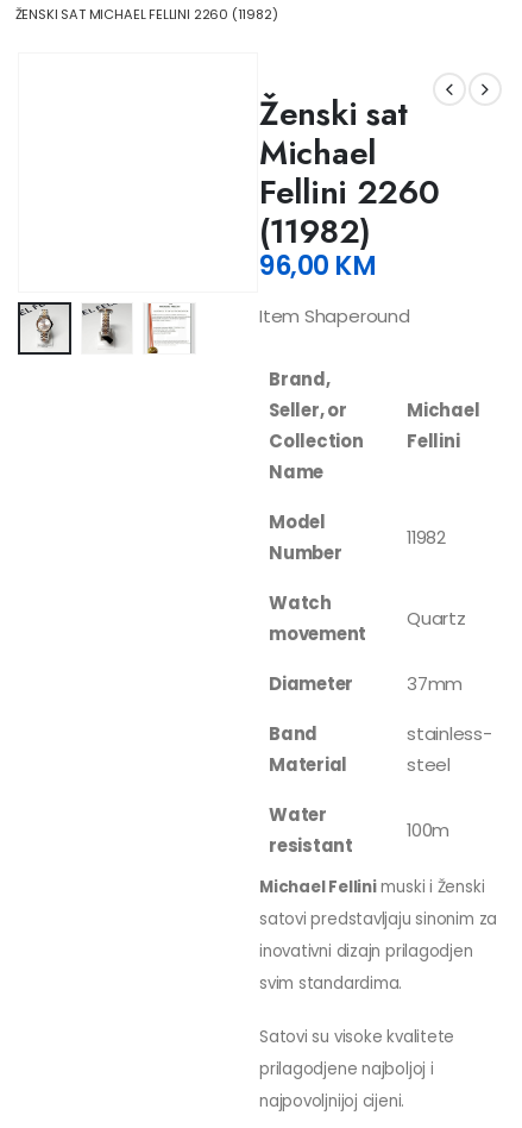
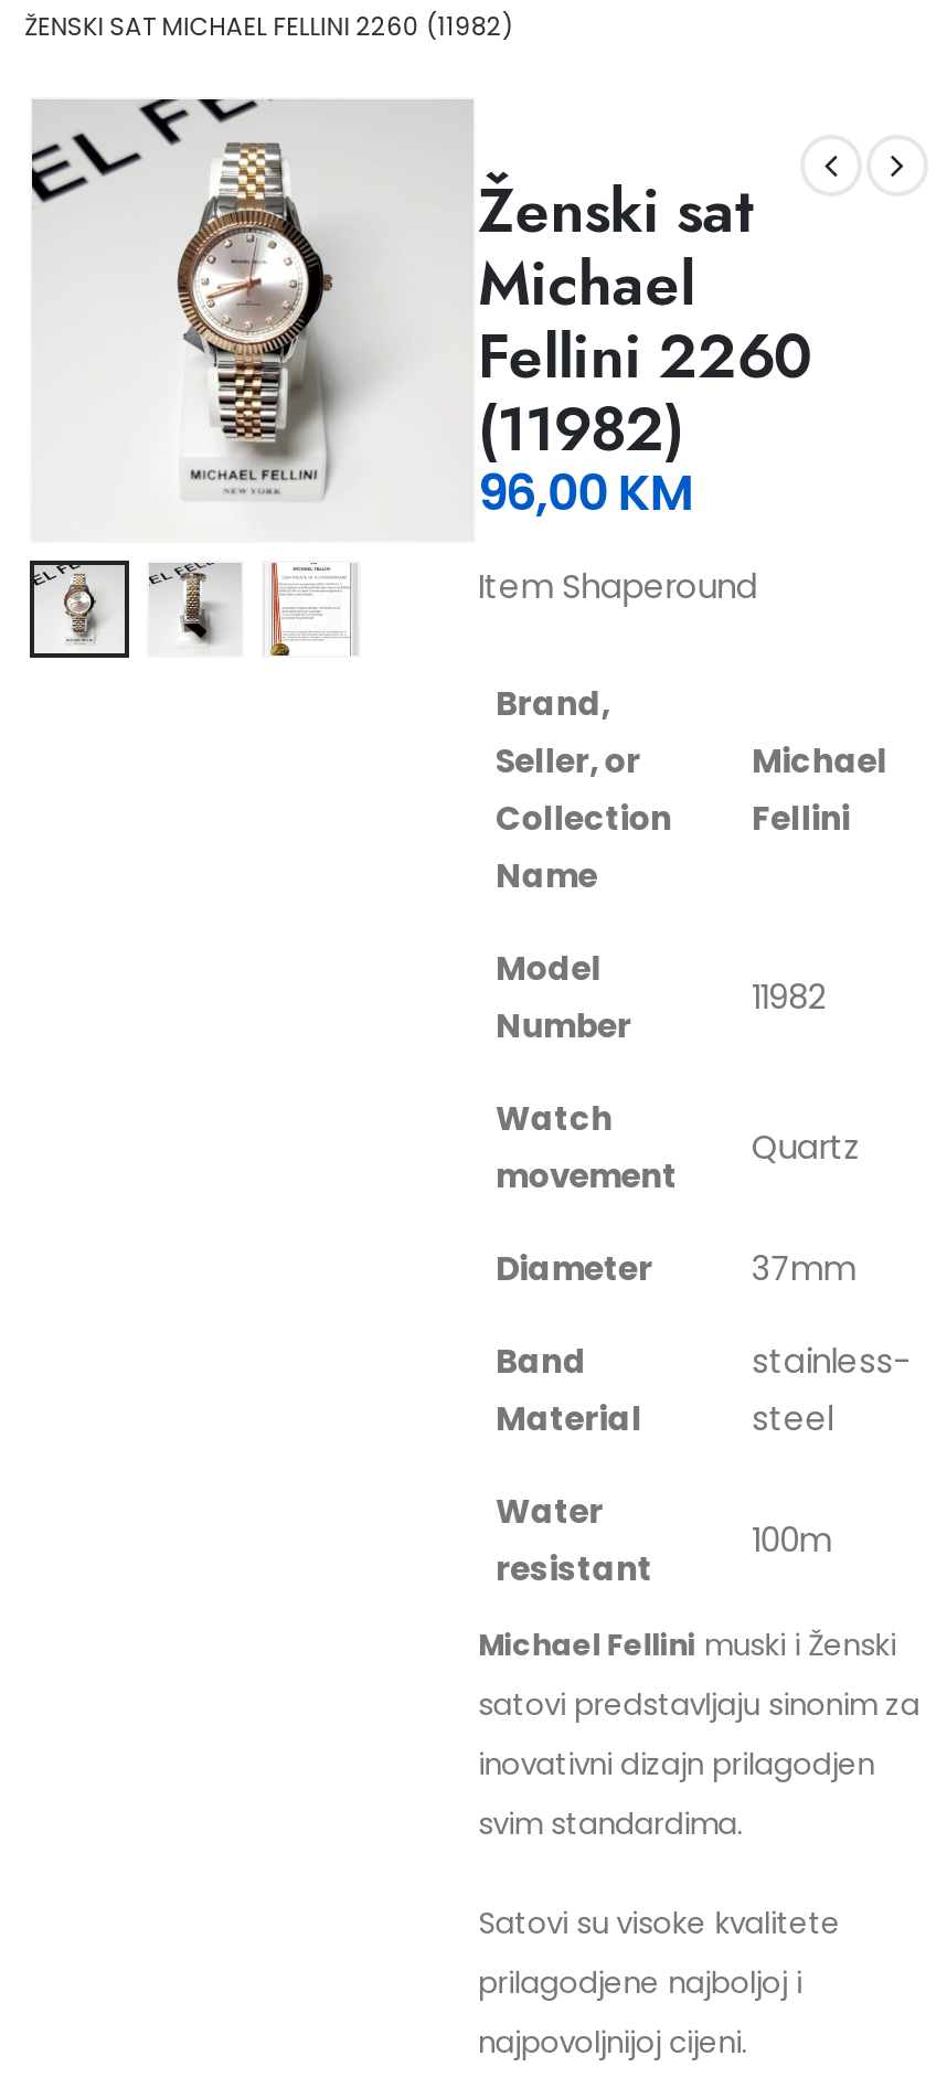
none -> [30,97,474,528] [image]

